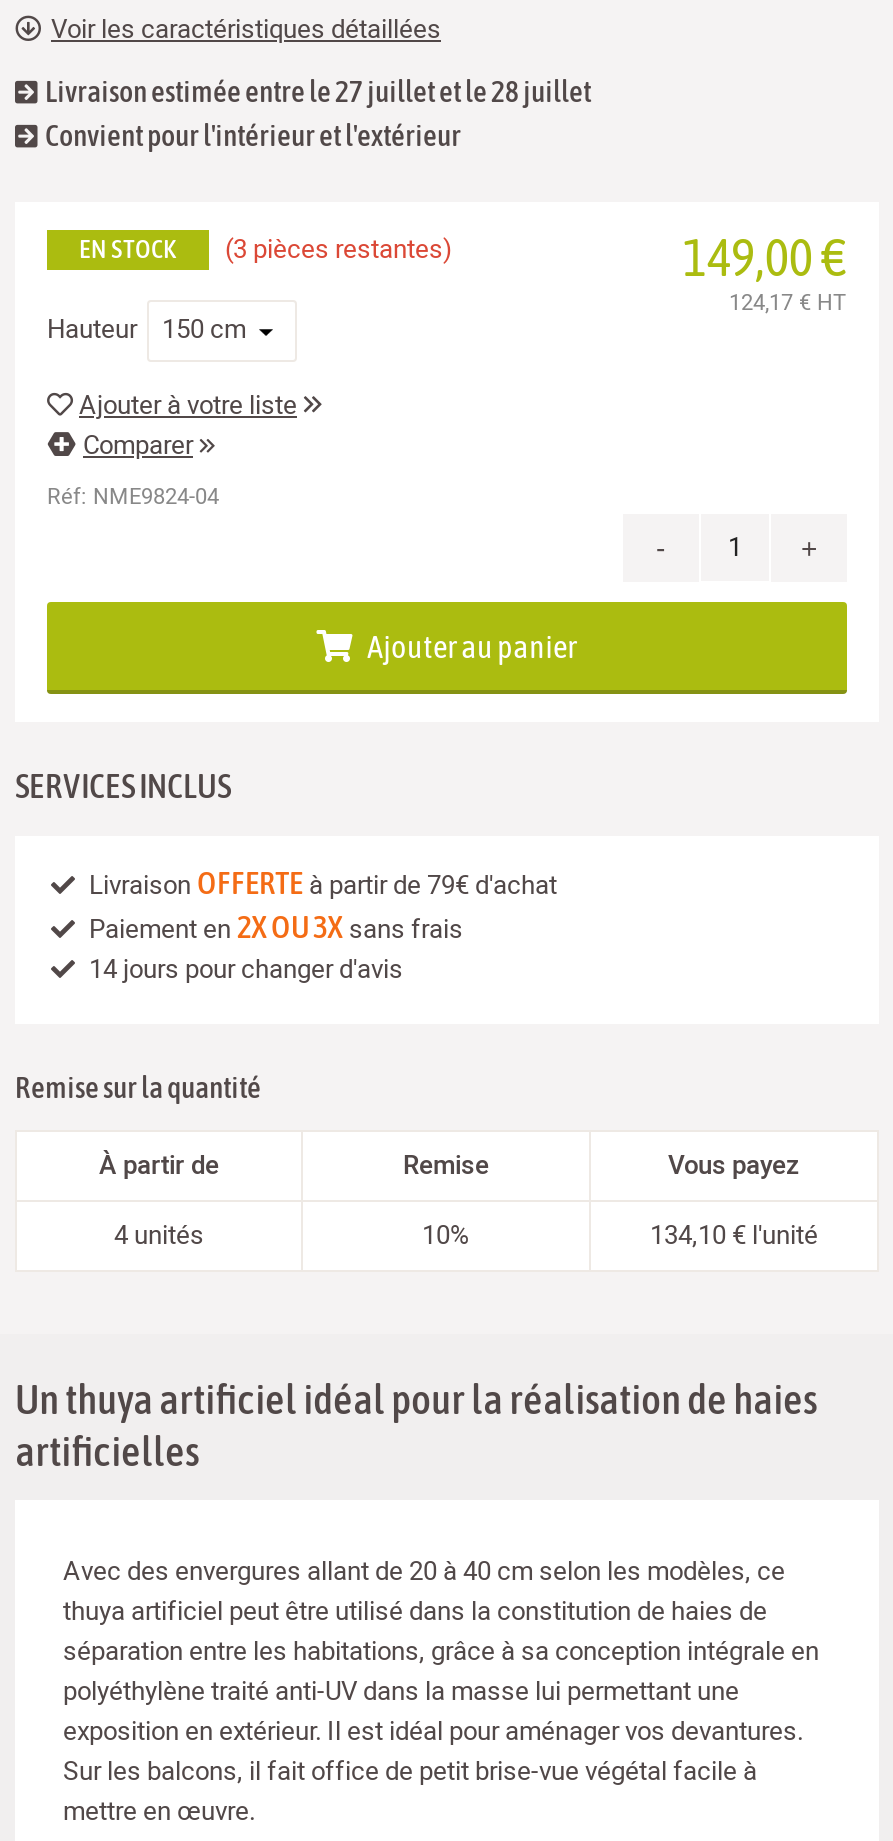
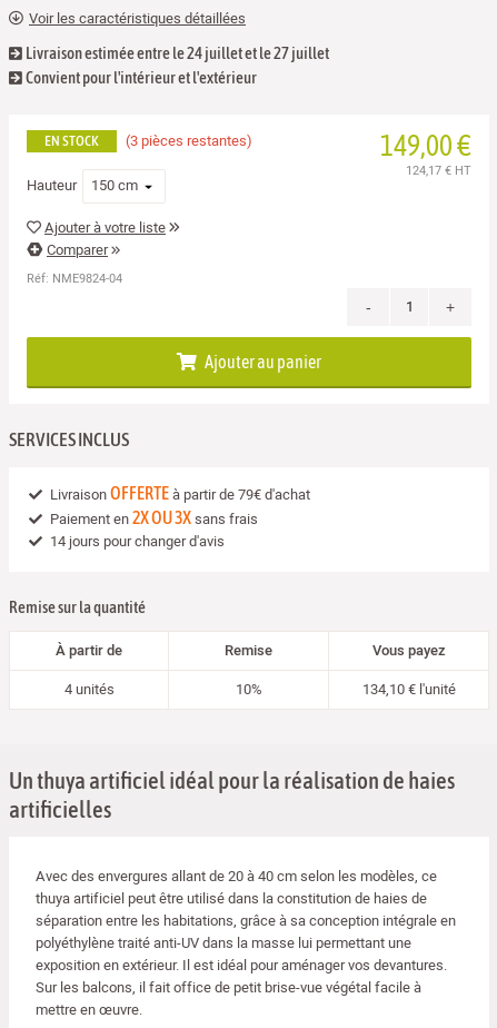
[41,74,591,108] Livraison estimée entre le 27 juillet et le 28 juillet -> [23,43,329,62] Livraison estimée entre le 24 juillet et le 27 juillet

